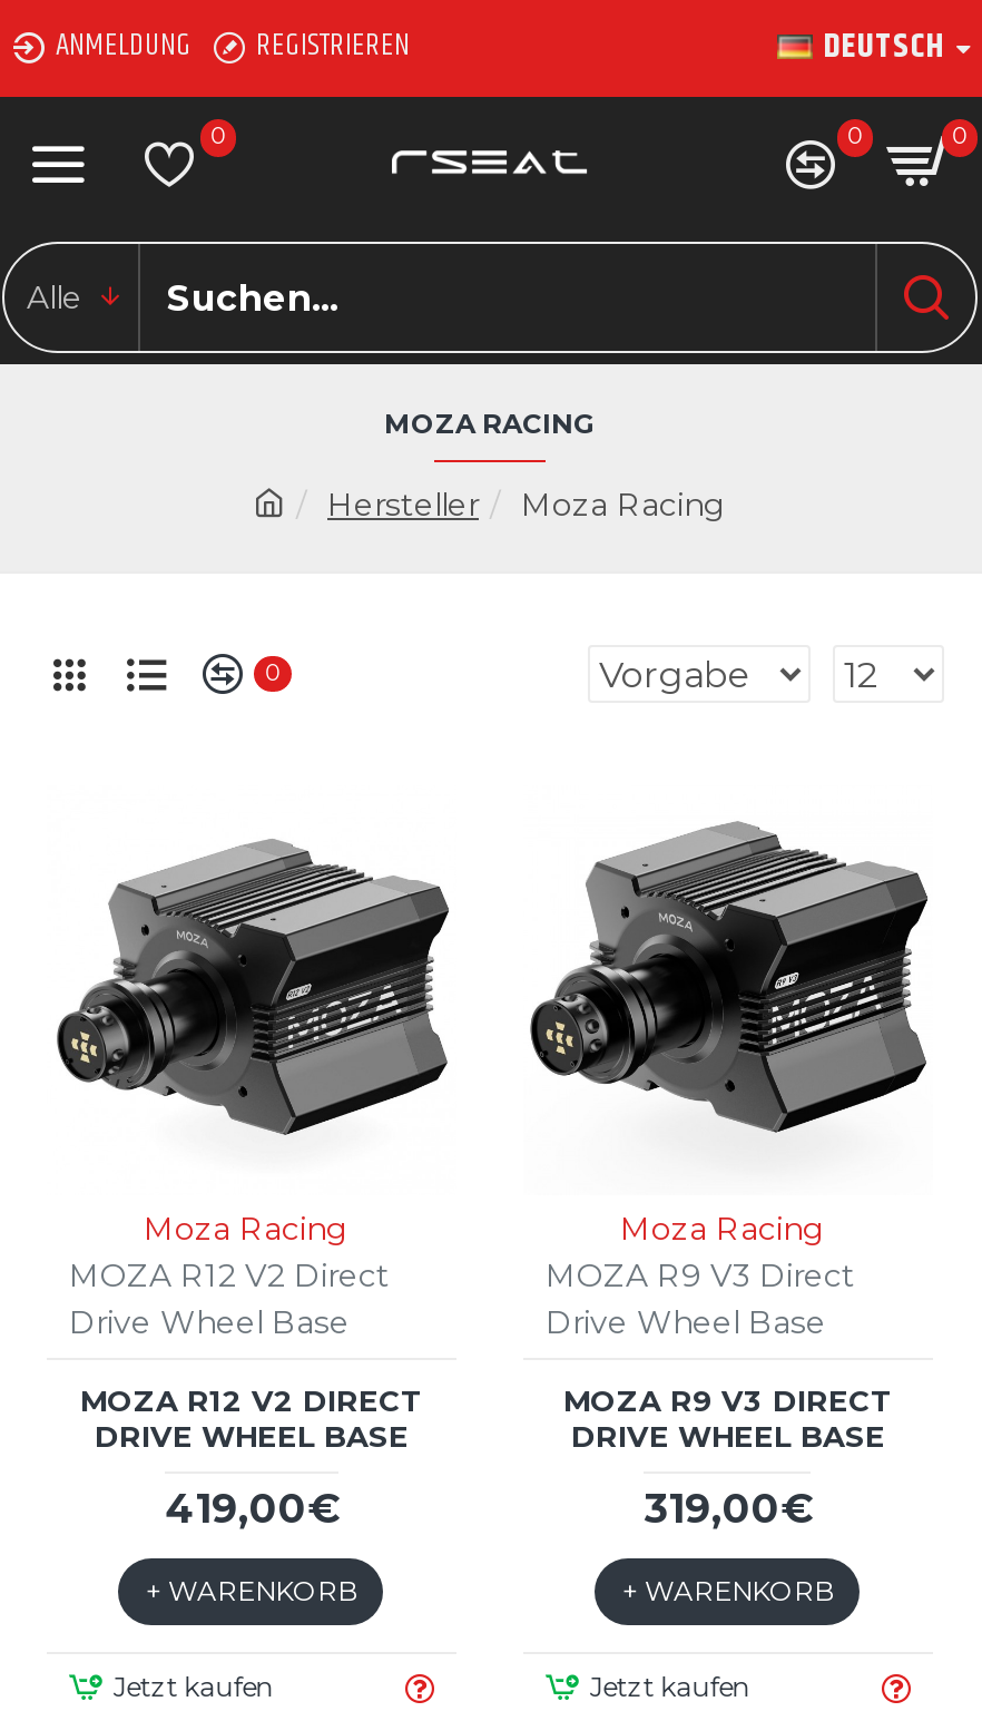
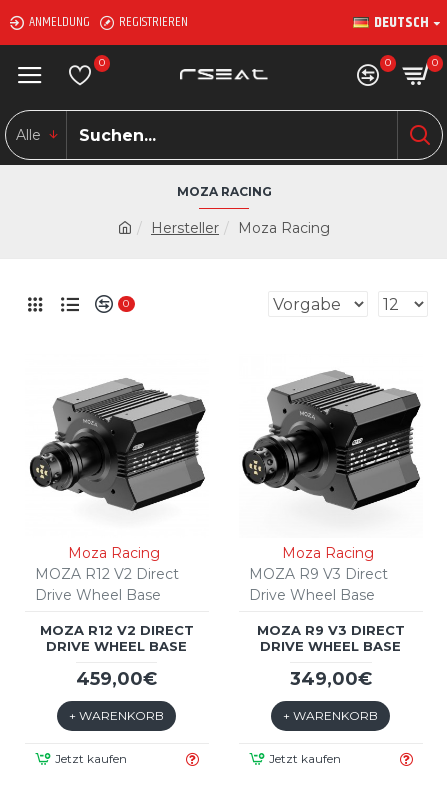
[165,1485,338,1534] 419,00€ -> [76,668,157,690] 459,00€
[645,1485,812,1534] 319,00€ -> [290,668,372,690] 349,00€

